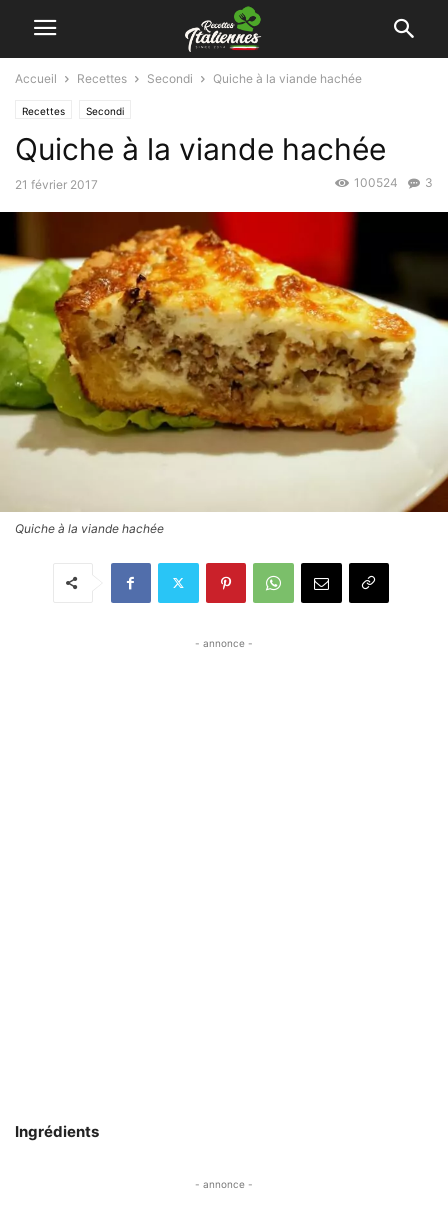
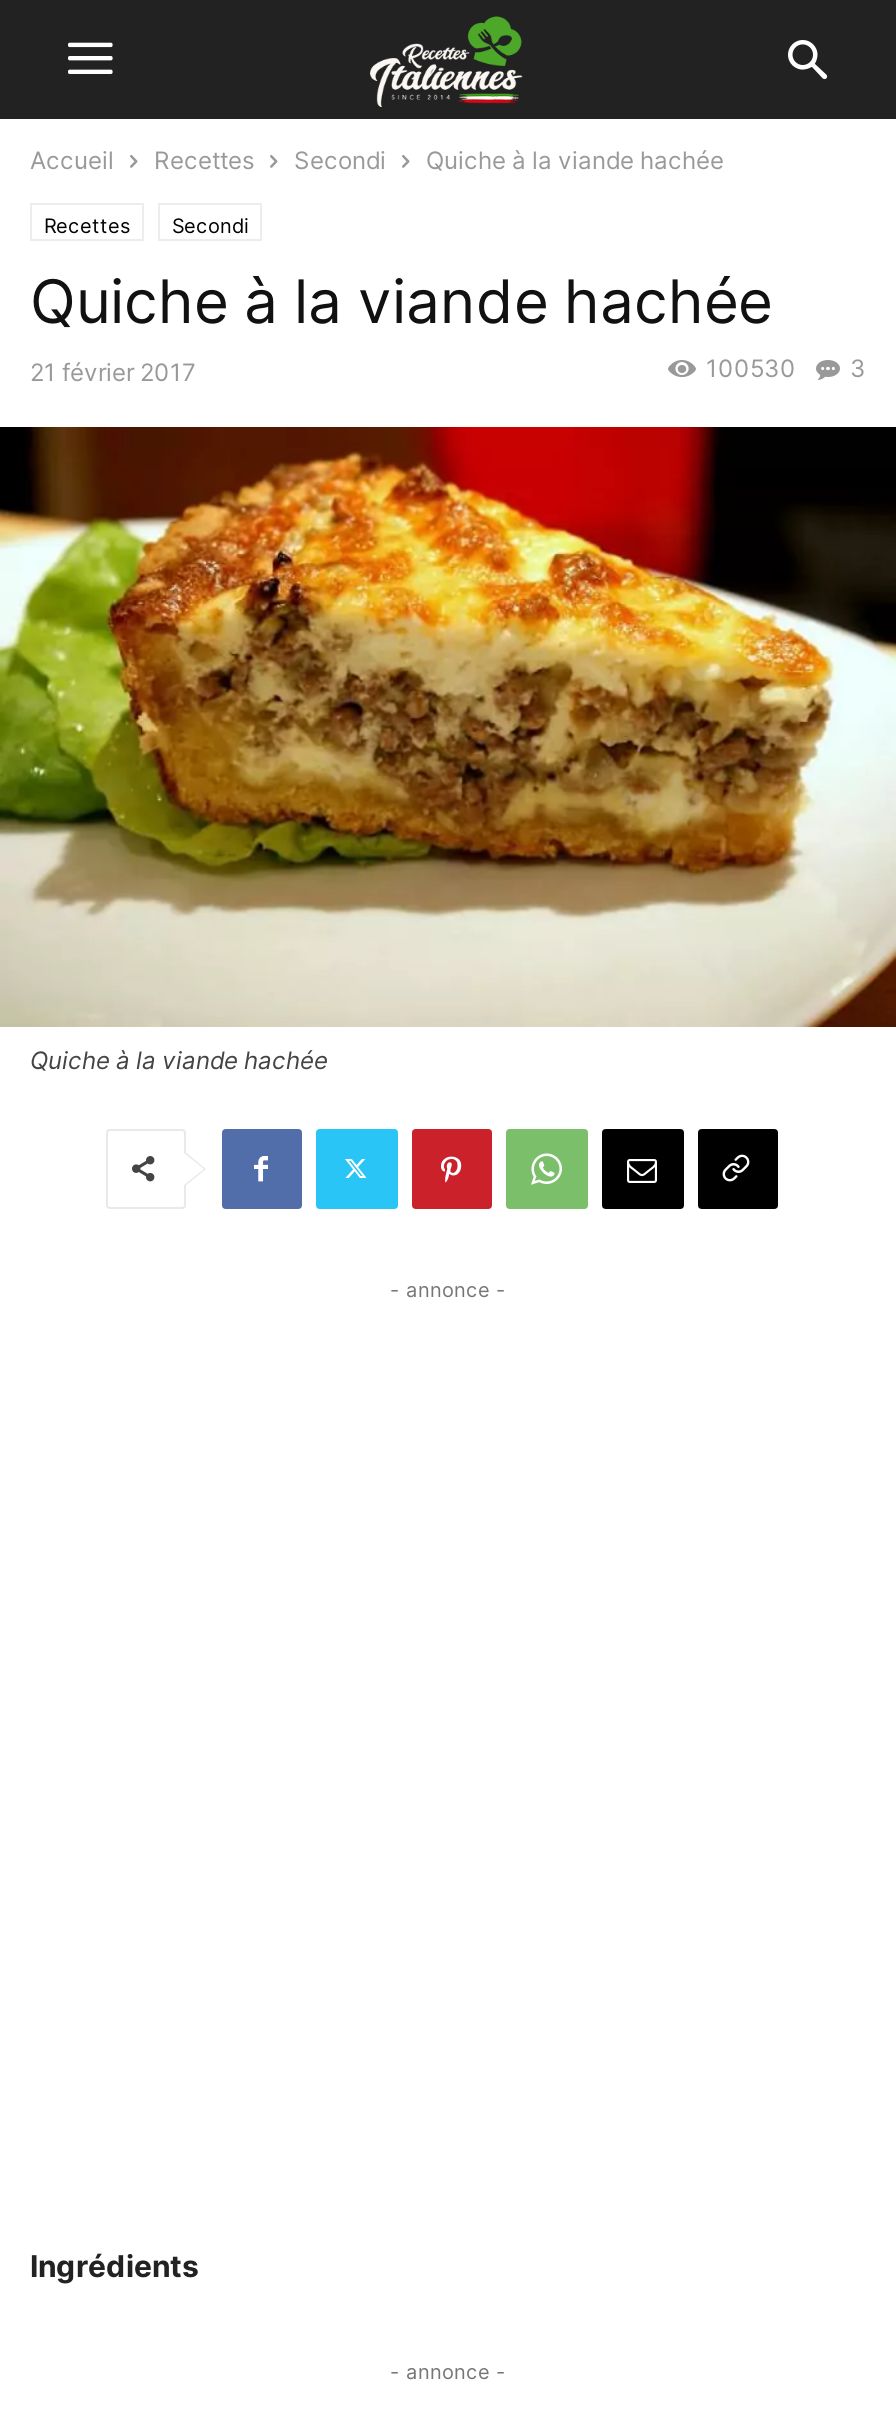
[354,175,433,190] 100524 3 -> [706,353,866,383] 100530 3

